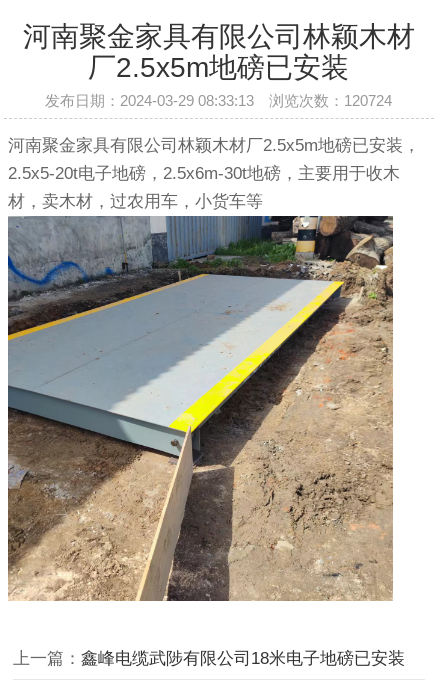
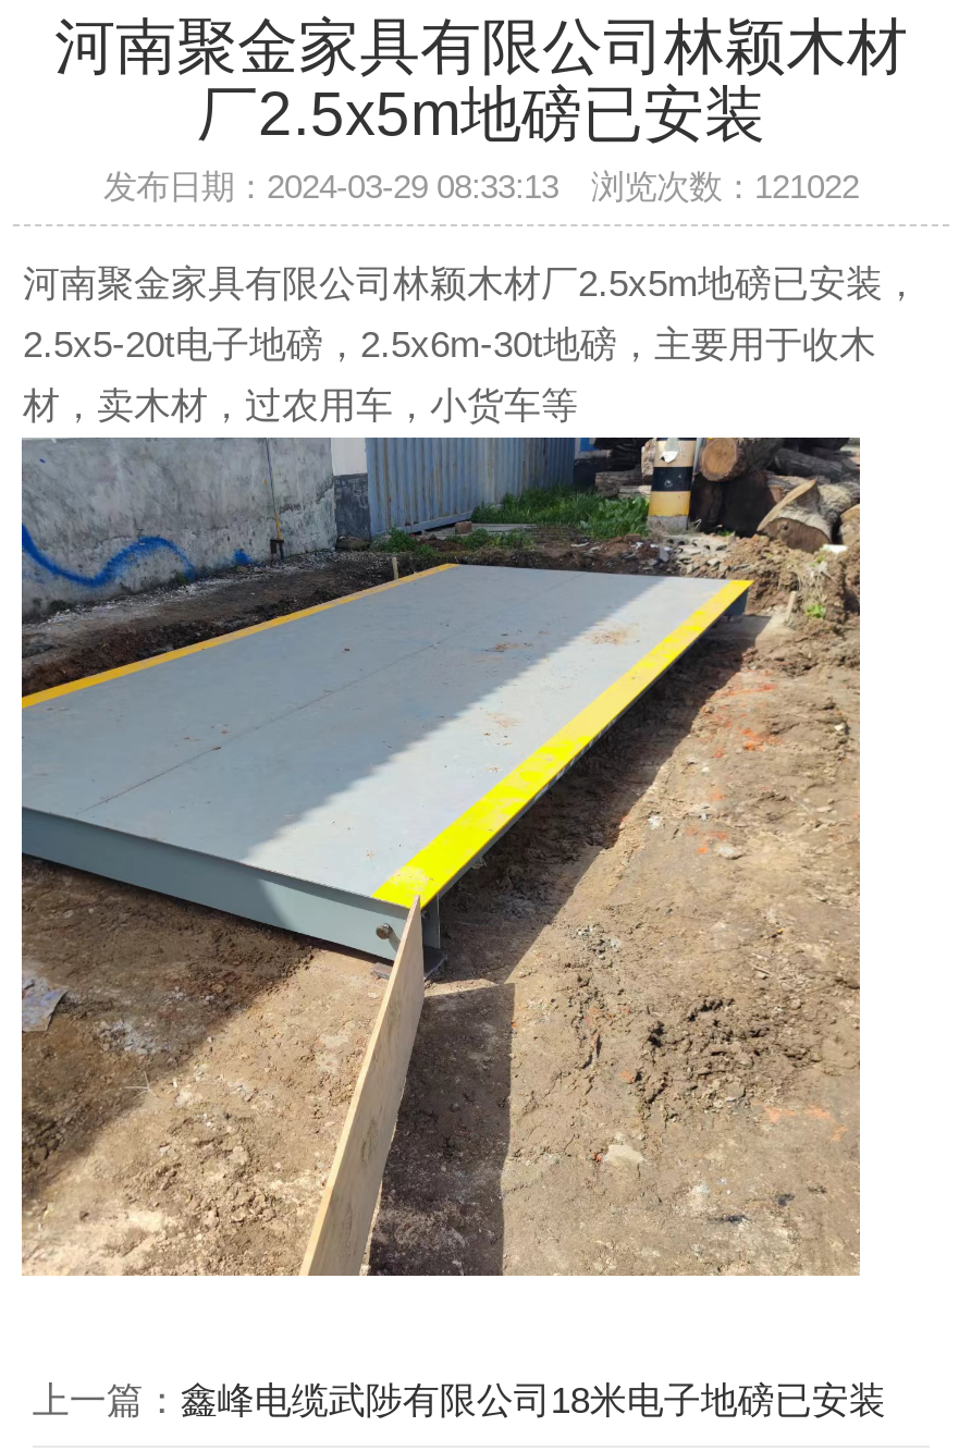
[45,92,392,109] 发布日期：2024-03-29 08:33:13 浏览次数：120724 -> [103,168,859,205] 发布日期：2024-03-29 08:33:13 浏览次数：121022

